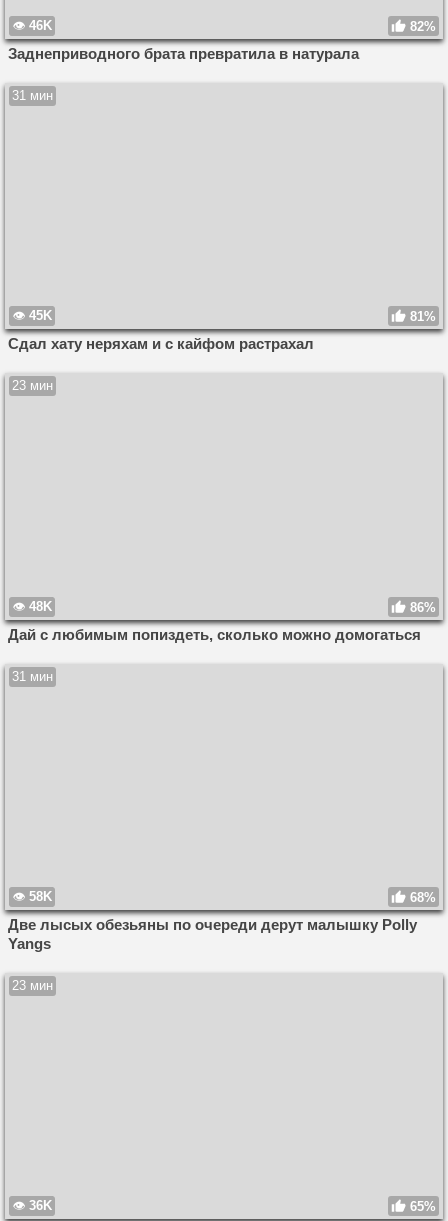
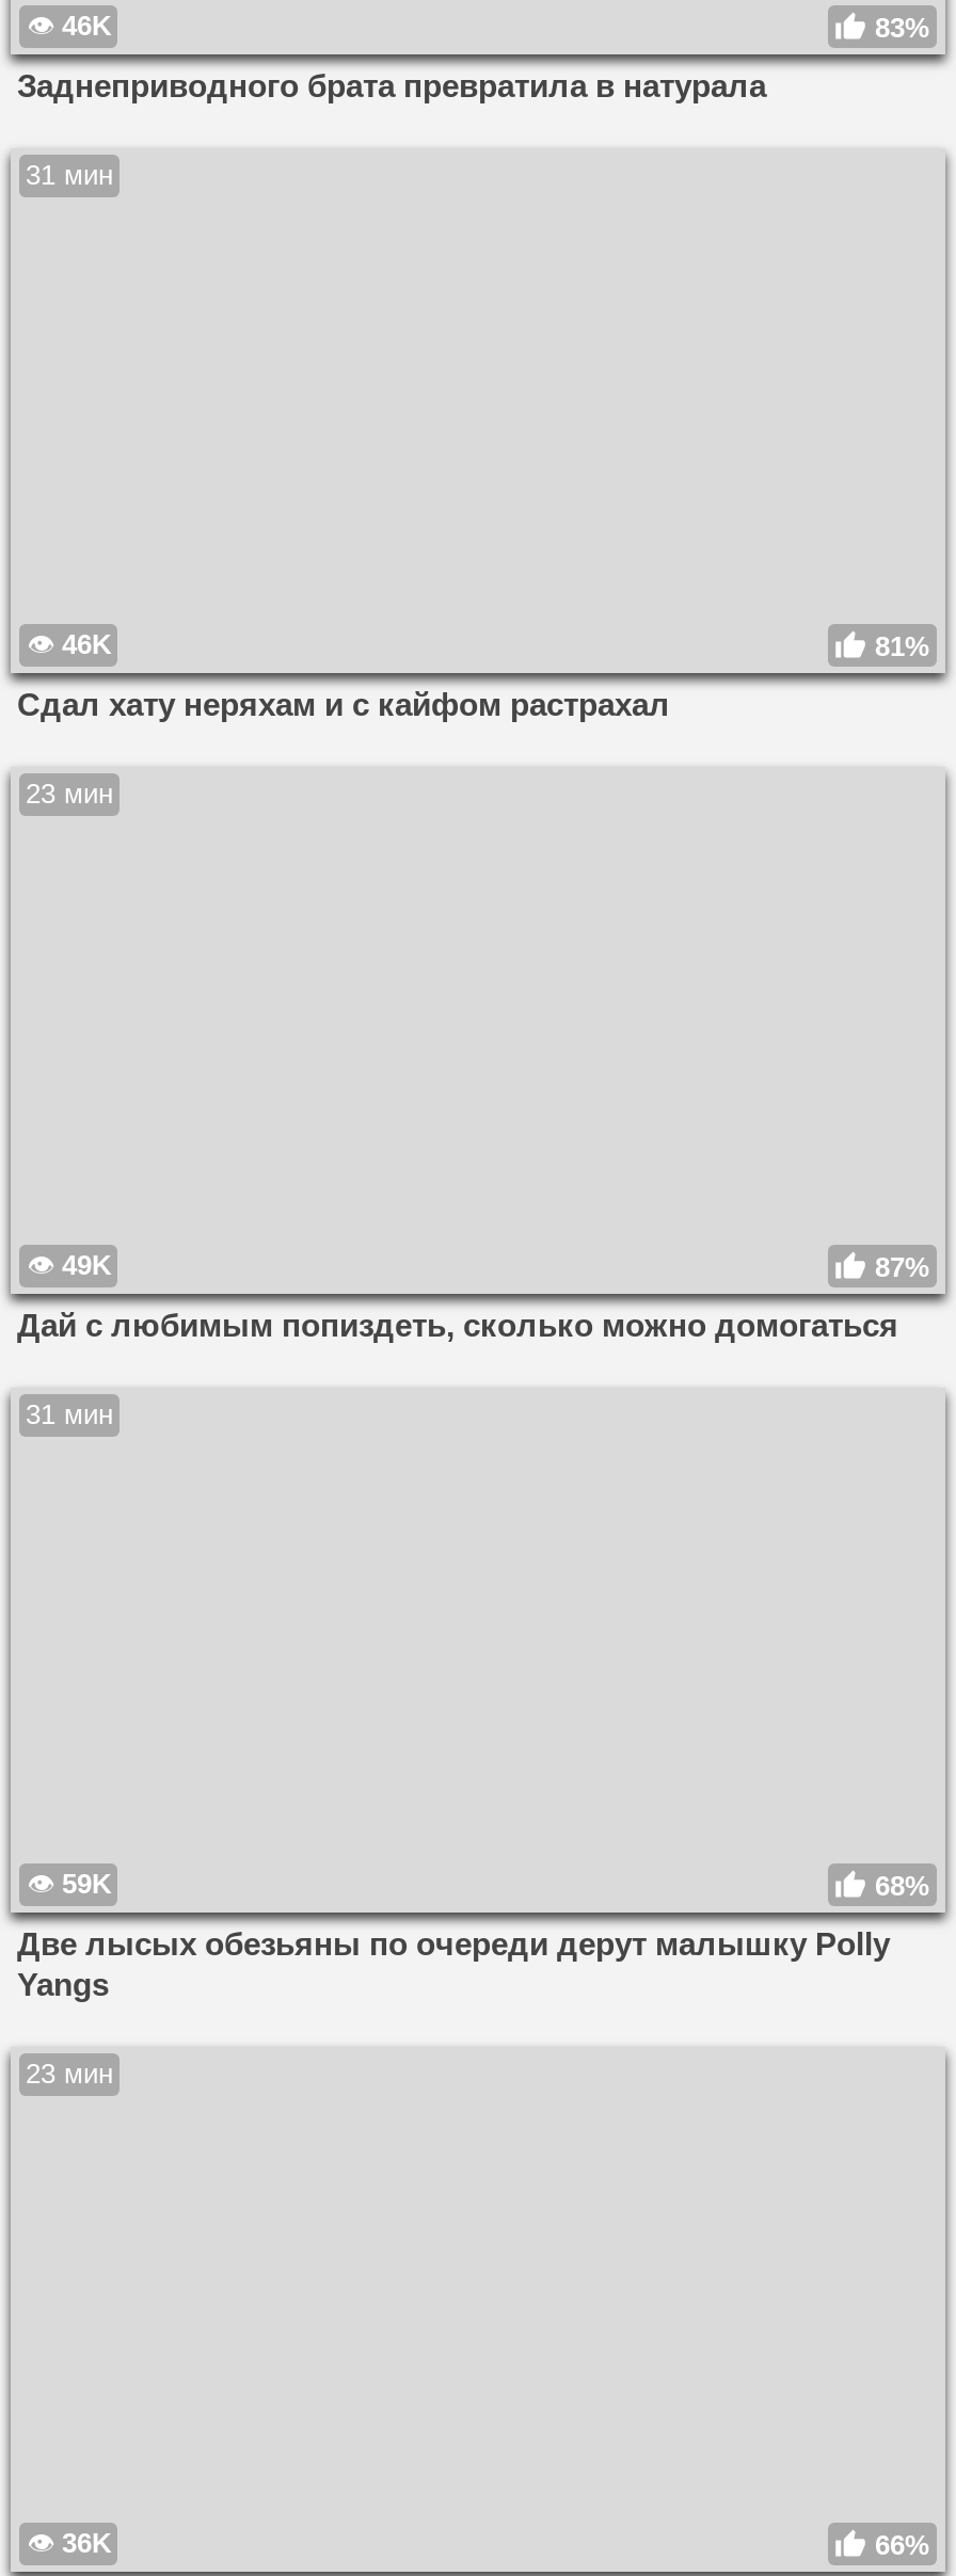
[410,19,436,34] 82% -> [875,12,930,44] 83%
[29,308,52,323] 45K -> [62,629,111,661] 46K
[29,599,436,615] 48K | 86% -> [62,1248,930,1282] 49K | 87%
[29,889,52,904] 58K -> [62,1868,111,1900] 59K
[410,1199,436,1214] 65% -> [875,2530,930,2562] 66%

